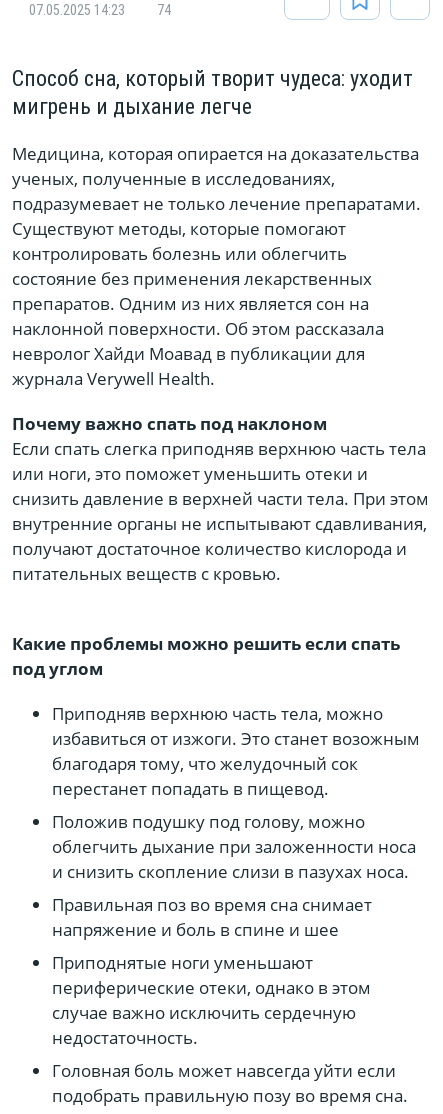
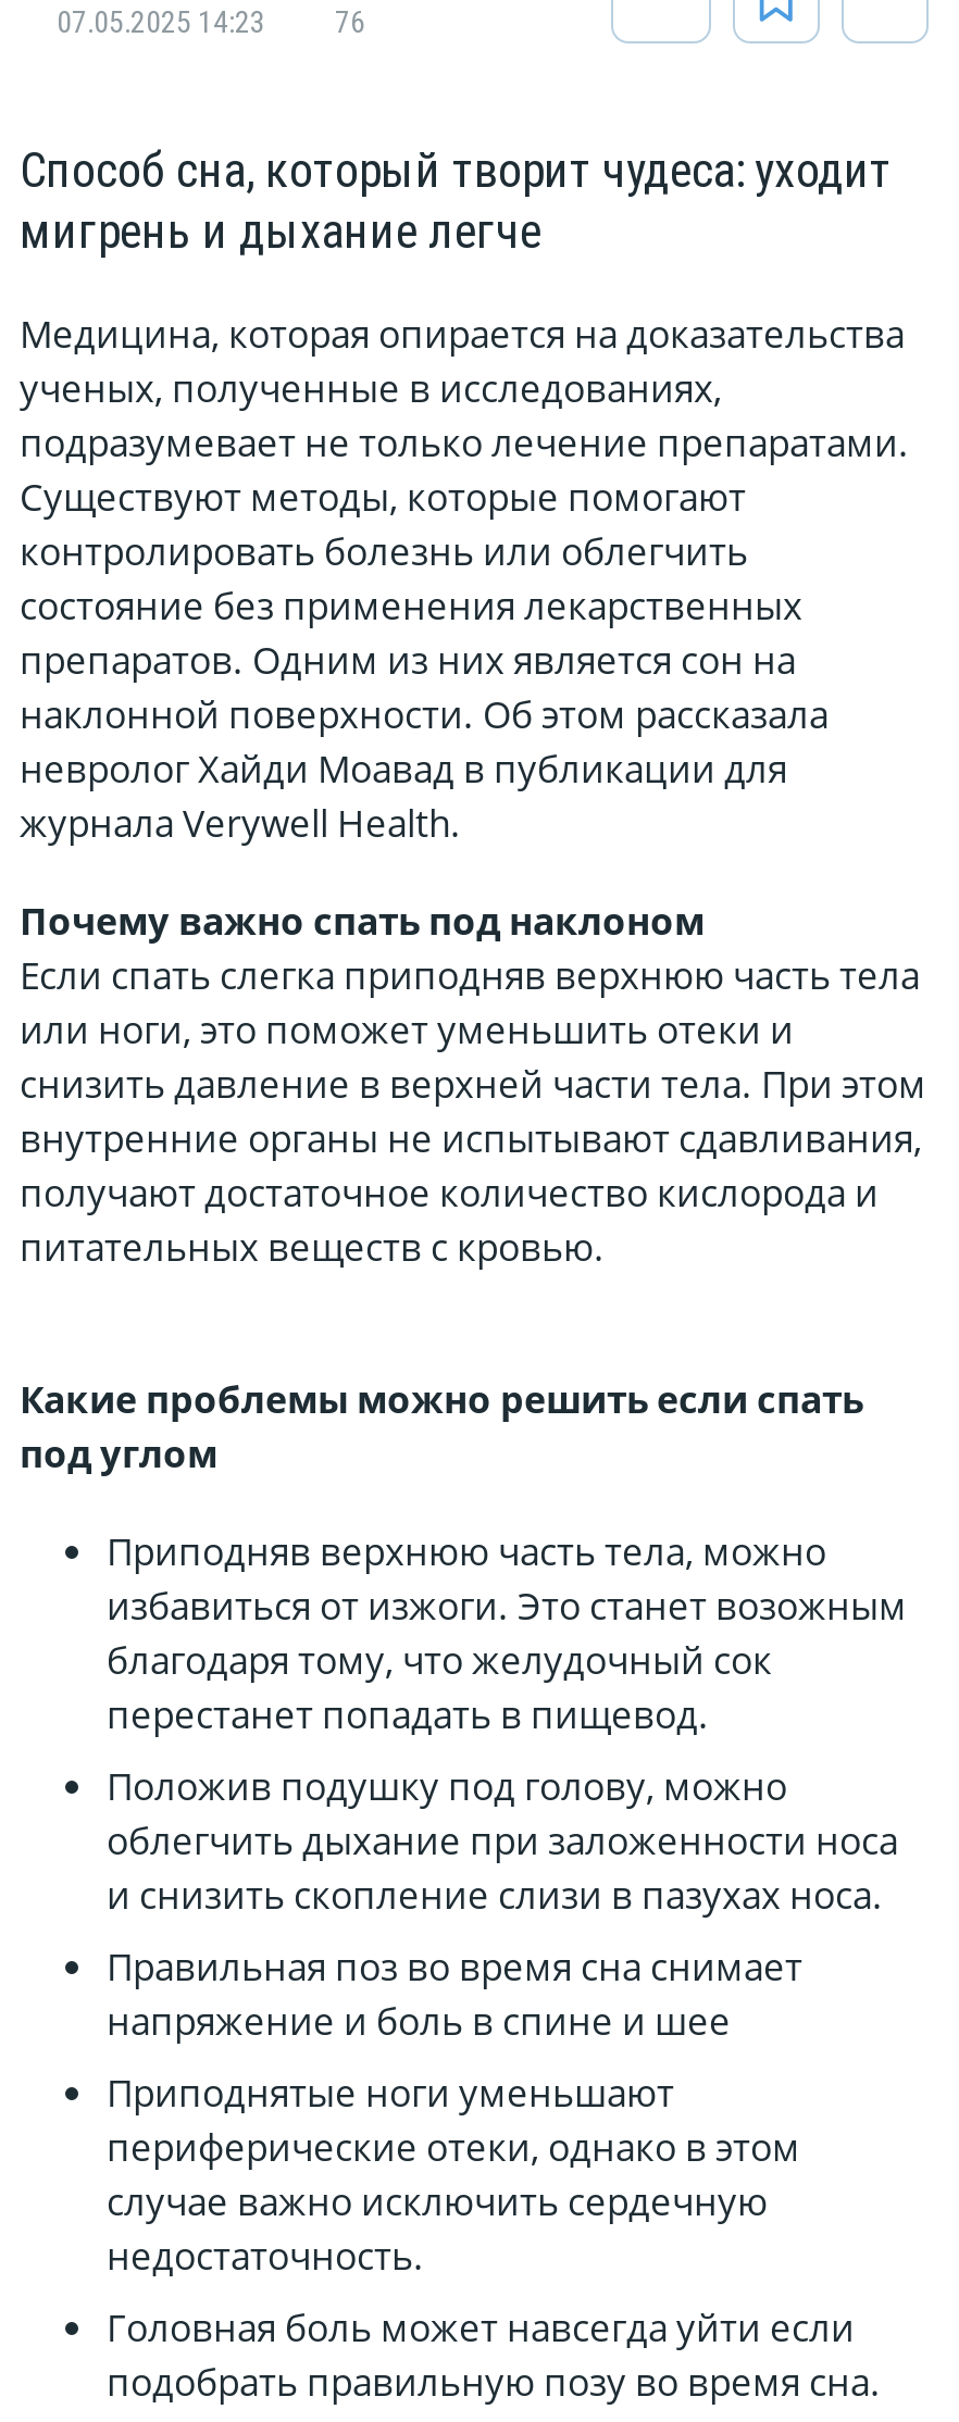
[157,2,171,18] 74 -> [335,5,365,40] 76

